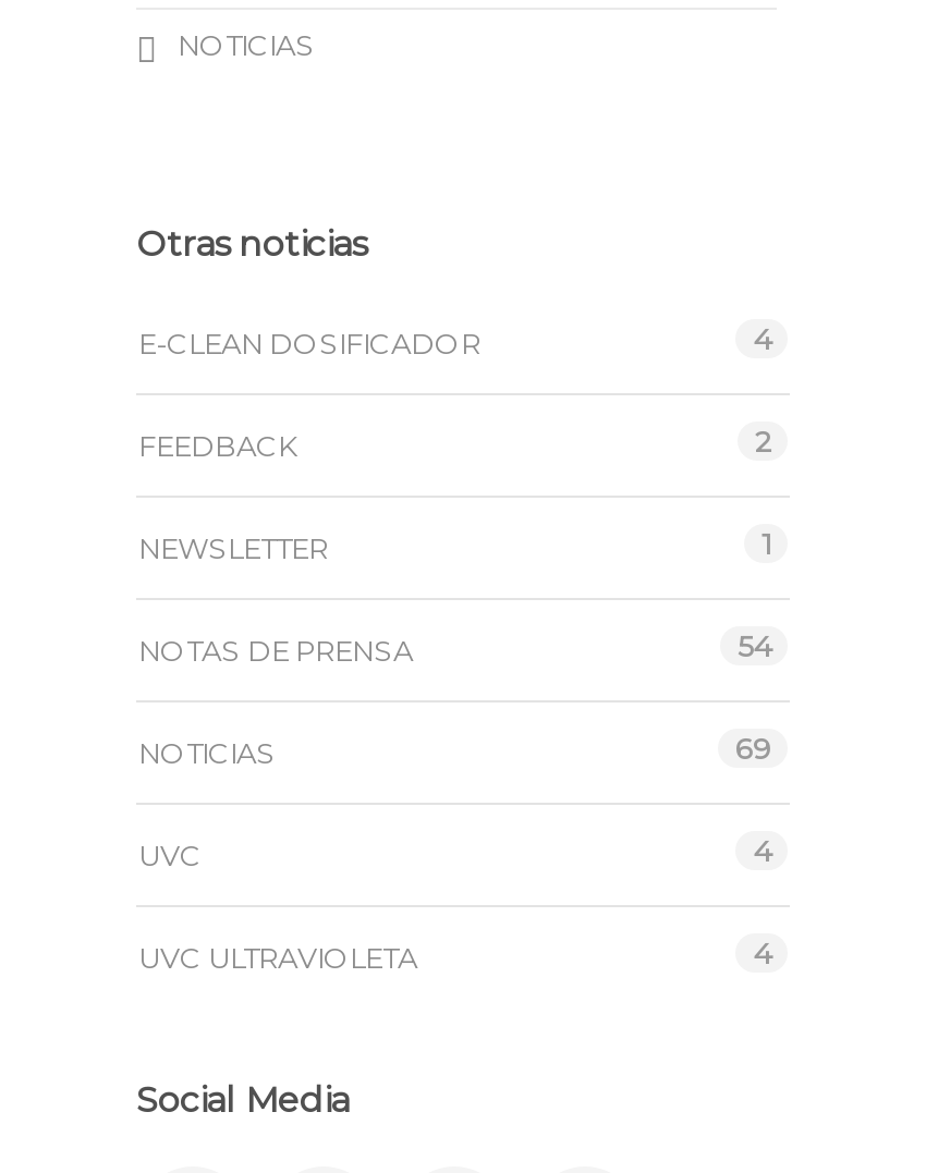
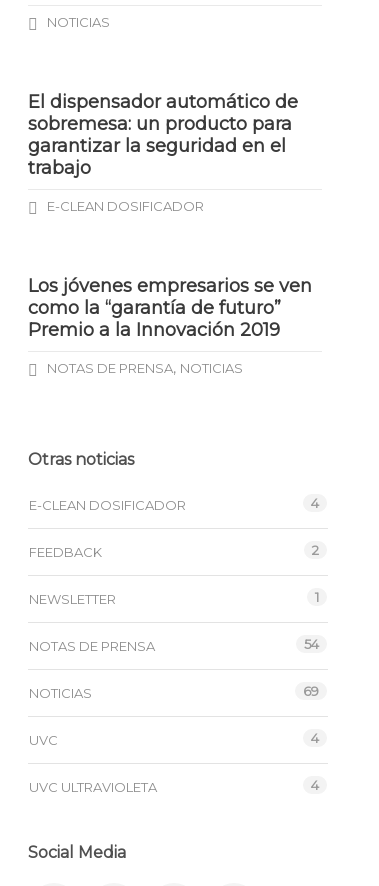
none -> [28,91,298,214] El dispensador automático de | sobremesa: un producto para | garantizar la seguridad en el | trabajo | E-CLEAN DOSIFICADOR
none -> [28,275,312,377] Los jóvenes empresarios se ven | como la “garantía de futuro” | Premio a la Innovación 2019 | NOTAS DE PRENSA, NOTICIAS

